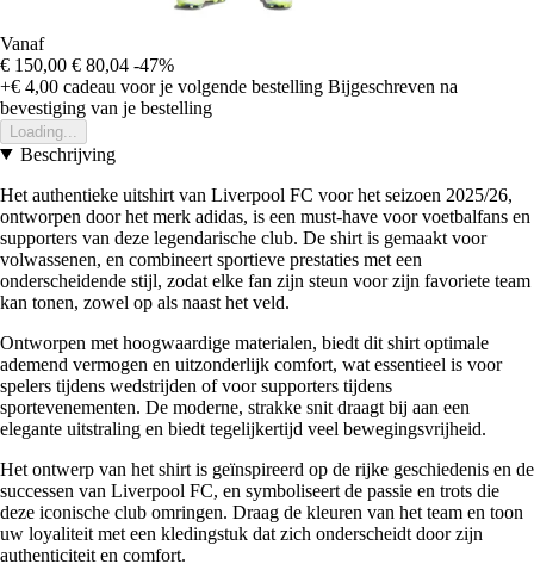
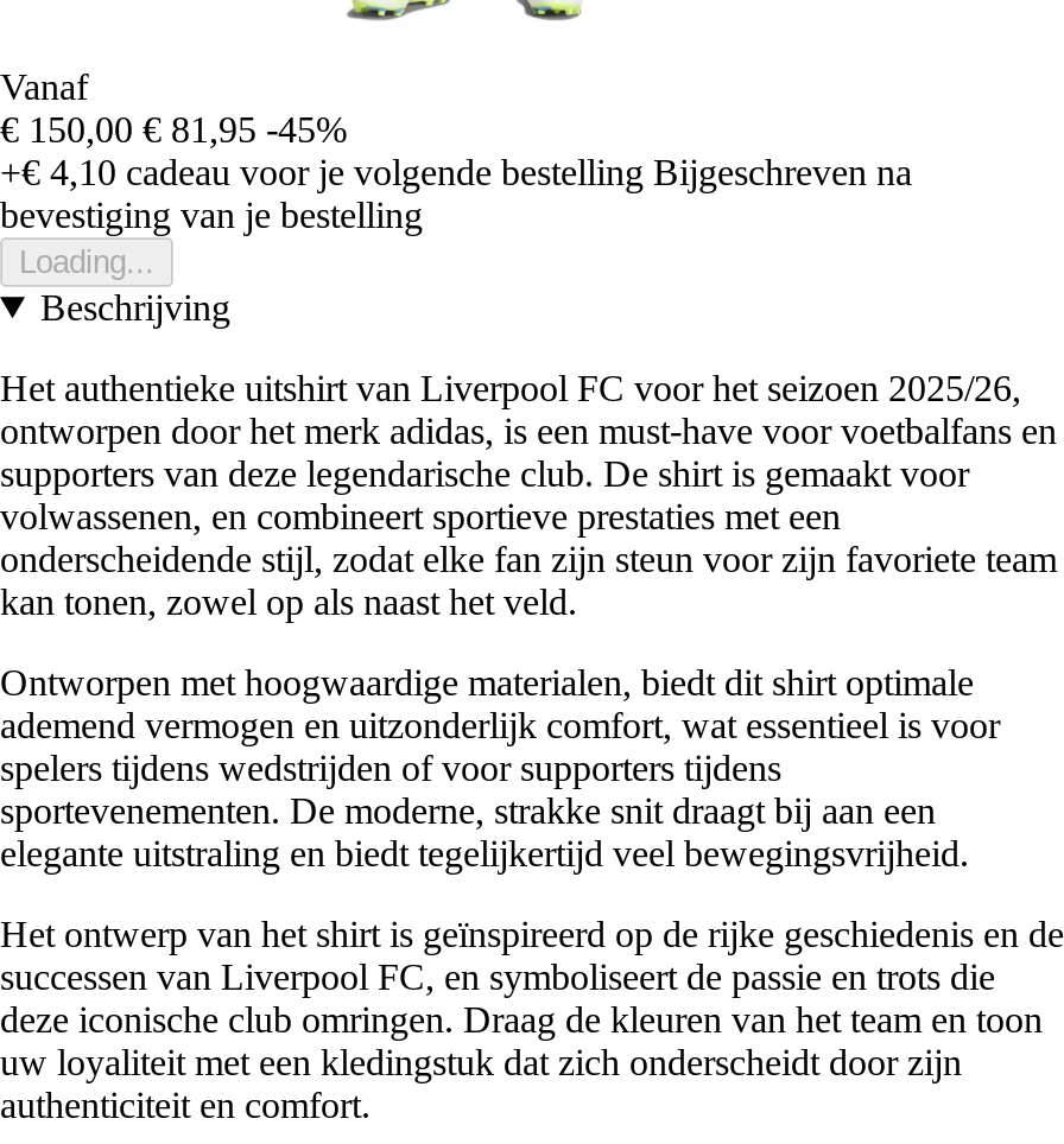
[0,55,174,75] € 150,00 € 80,04 -47% -> [0,109,347,149] € 150,00 € 81,95 -45%
[0,76,458,96] +€ 4,00 cadeau voor je volgende bestelling Bijgeschreven na -> [0,152,912,192] +€ 4,10 cadeau voor je volgende bestelling Bijgeschreven na

